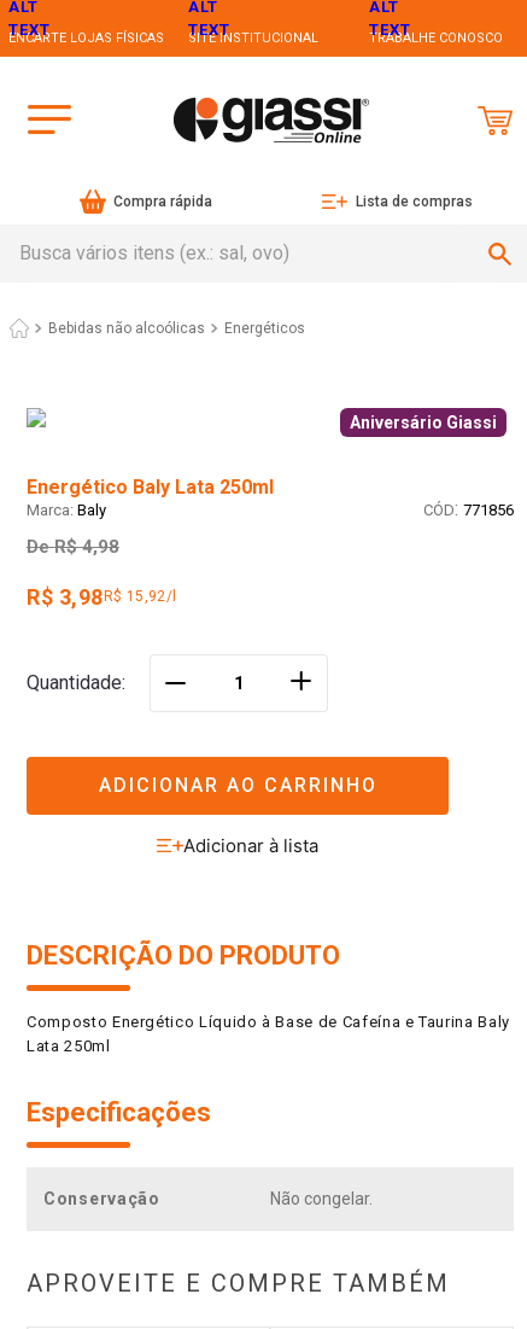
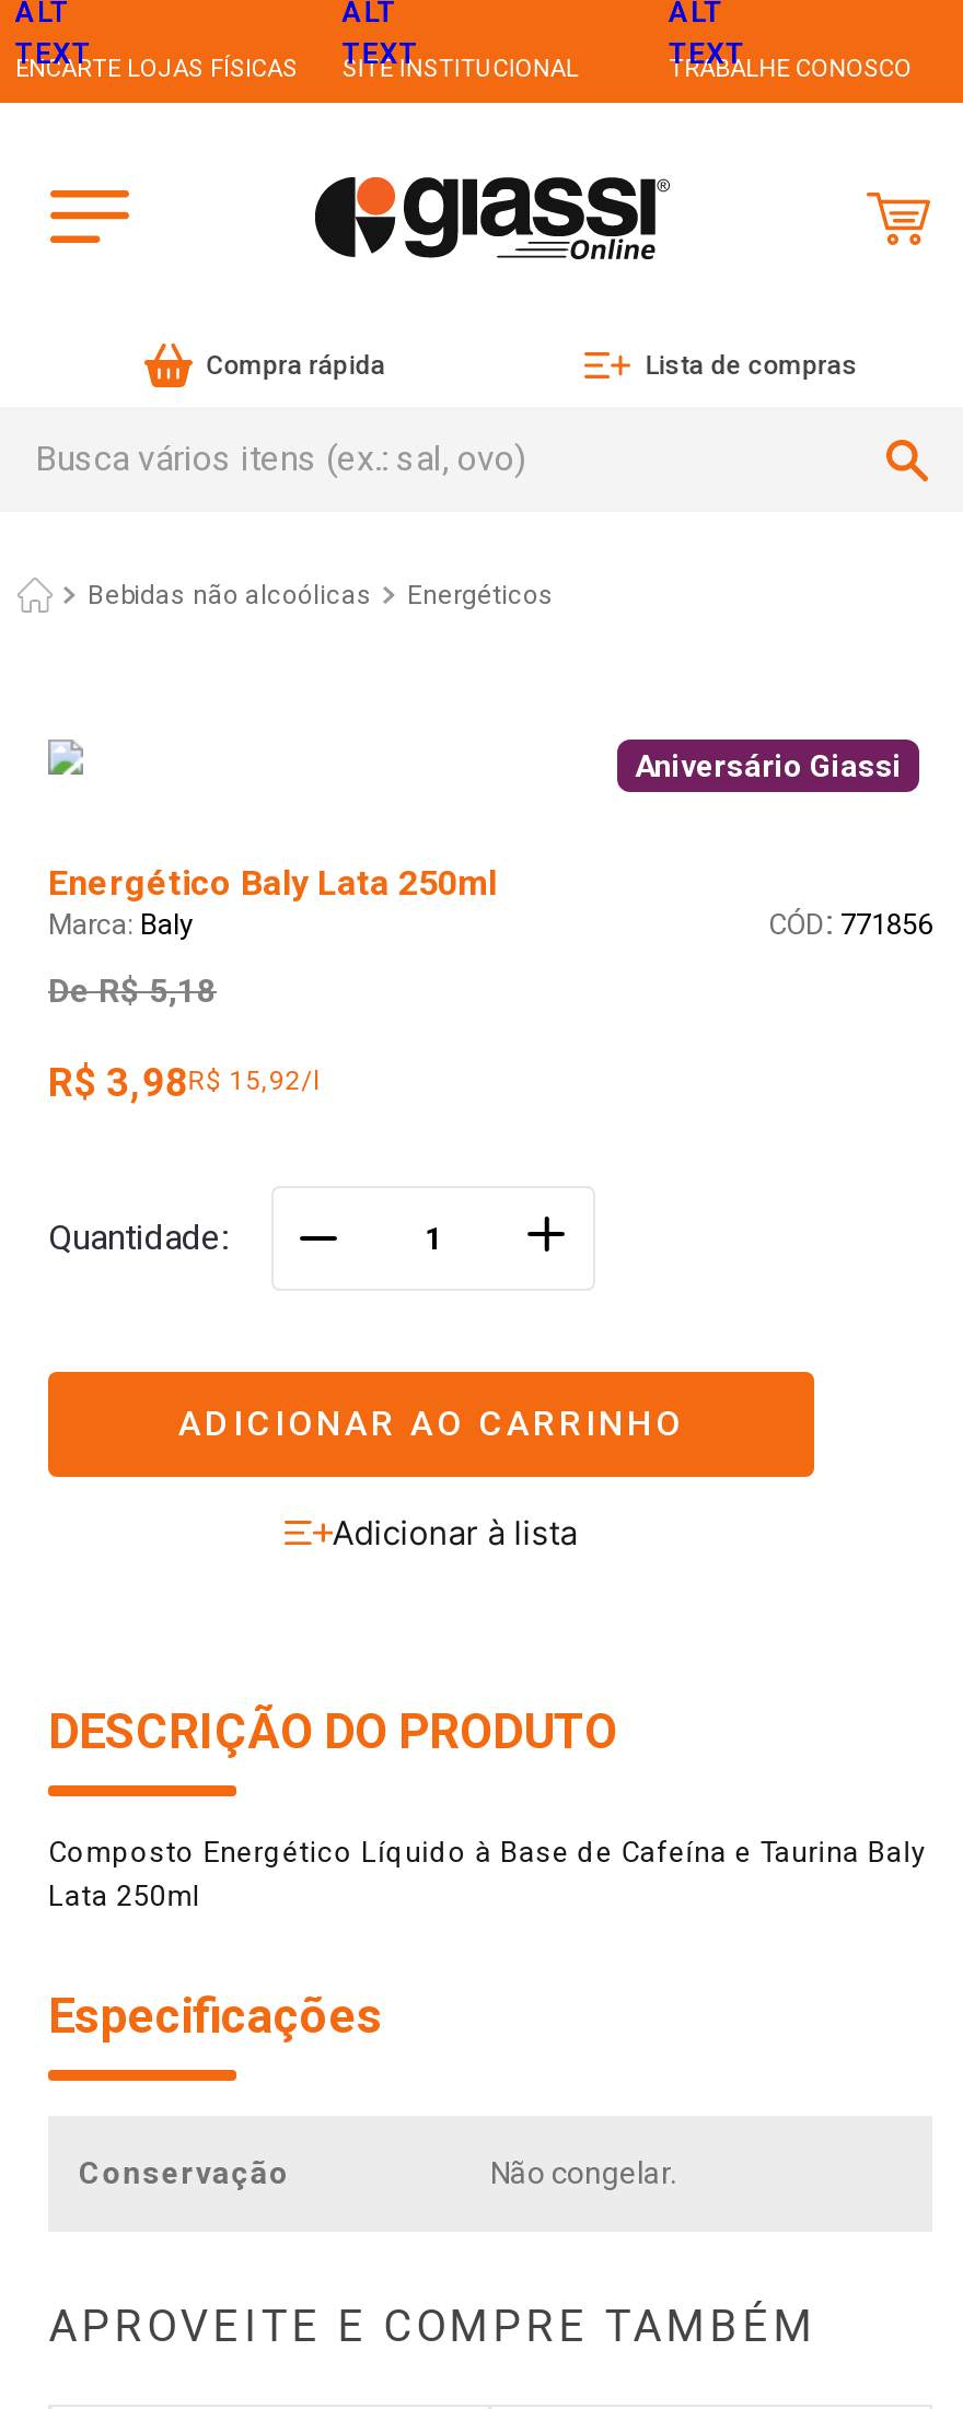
[27,536,119,558] De R$ 4,98 -> [48,972,217,1012] De R$ 5,18

